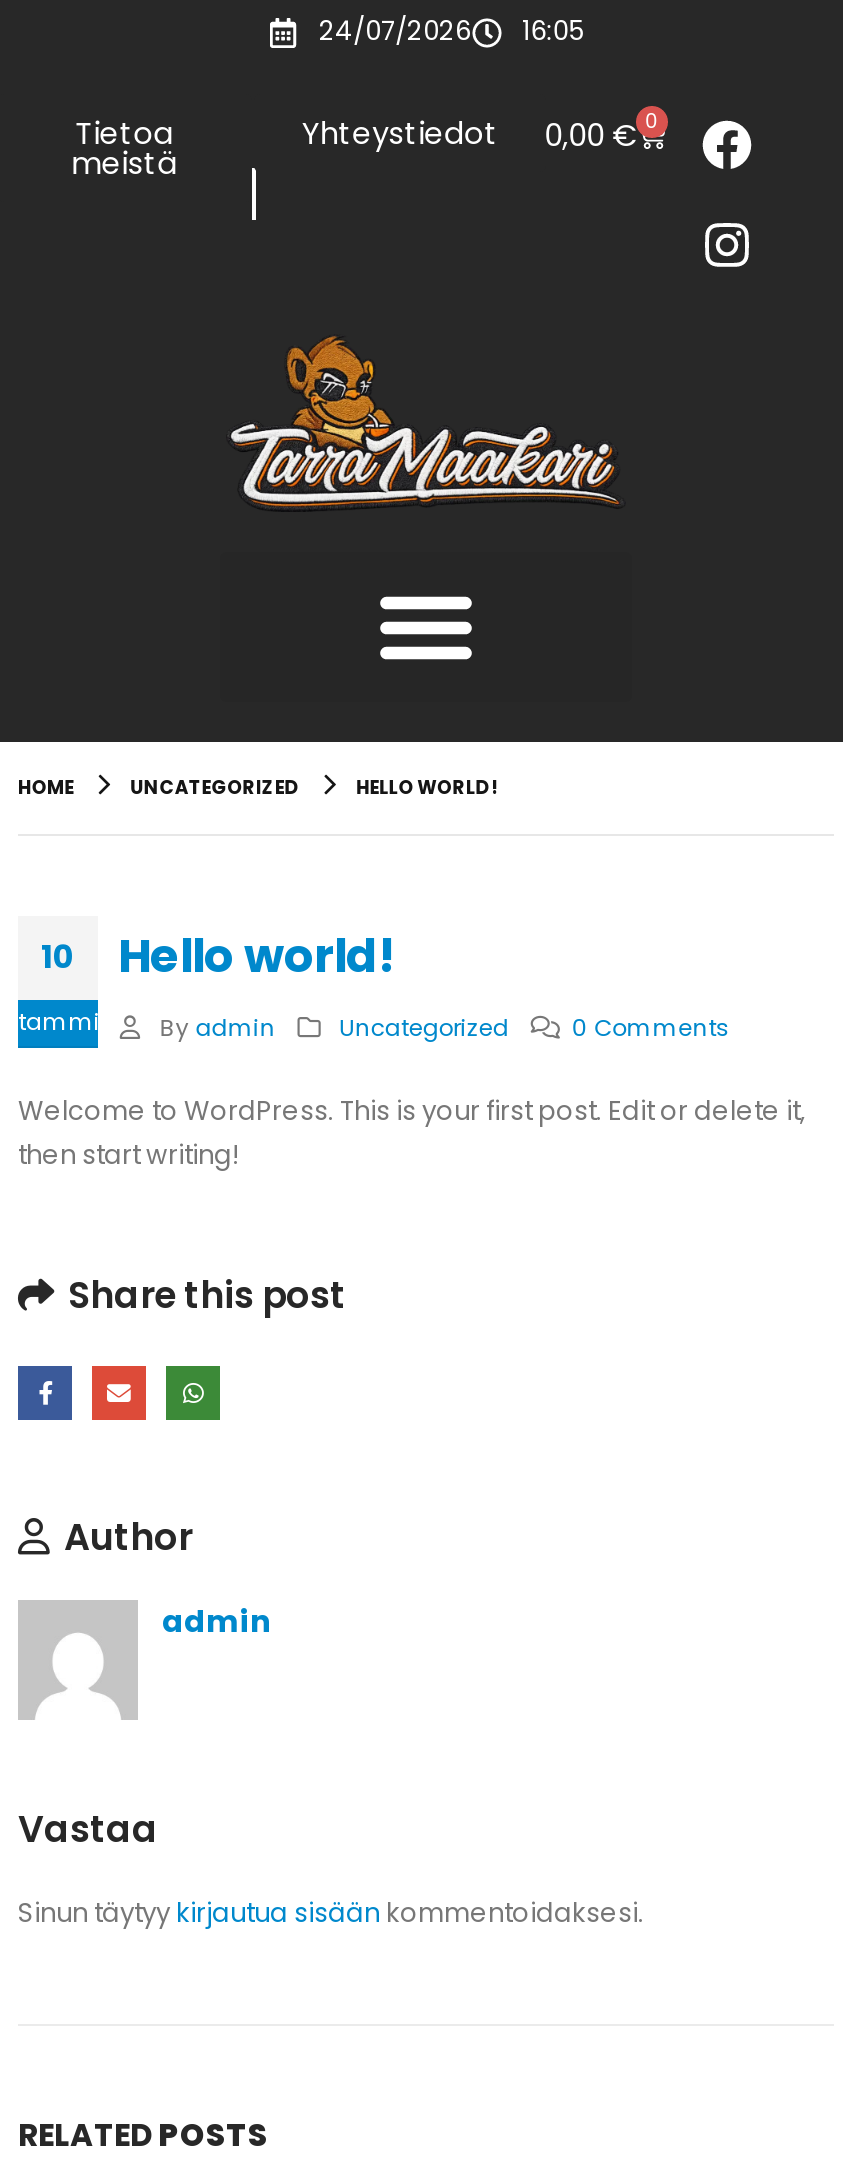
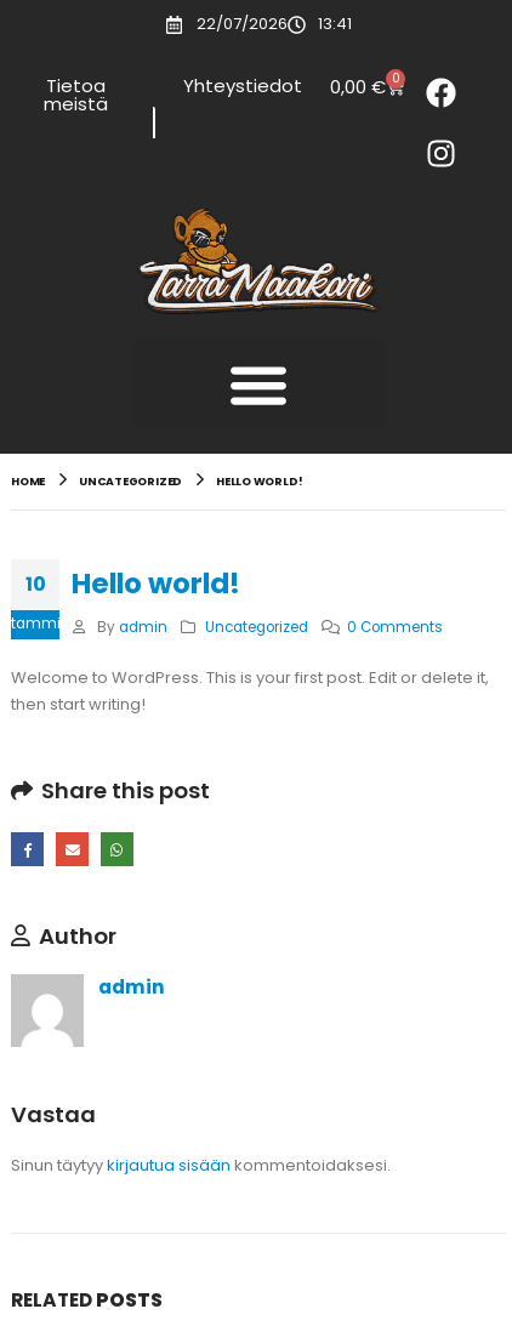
[319,12,471,50] 24/07/2026 -> [196,12,287,35] 22/07/2026
[522,12,584,50] 16:05 -> [318,12,352,35] 13:41

